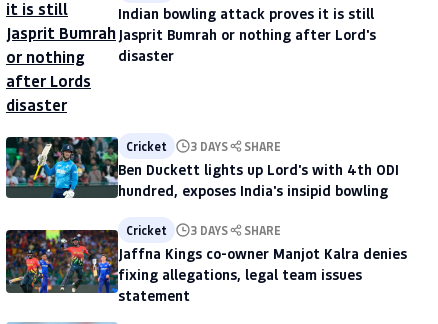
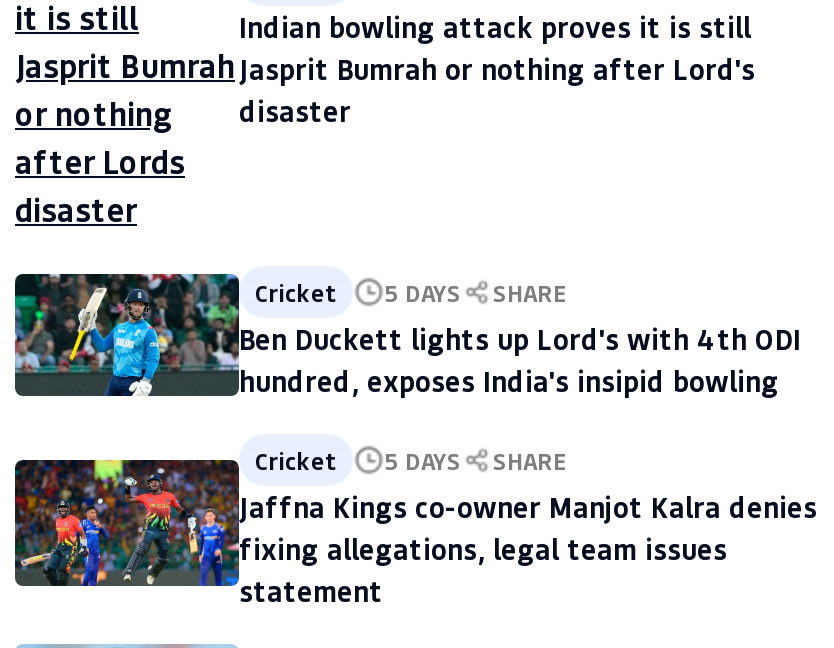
[126,138,281,154] Cricket 3 DAYS SHARE -> [255,277,567,309] Cricket 5 DAYS SHARE
[126,222,281,238] Cricket 3 DAYS SHARE -> [255,445,567,477] Cricket 5 DAYS SHARE

